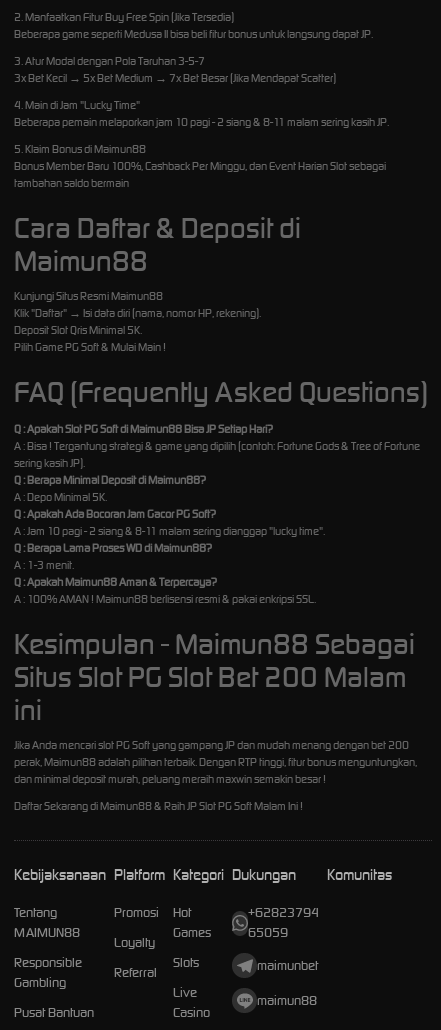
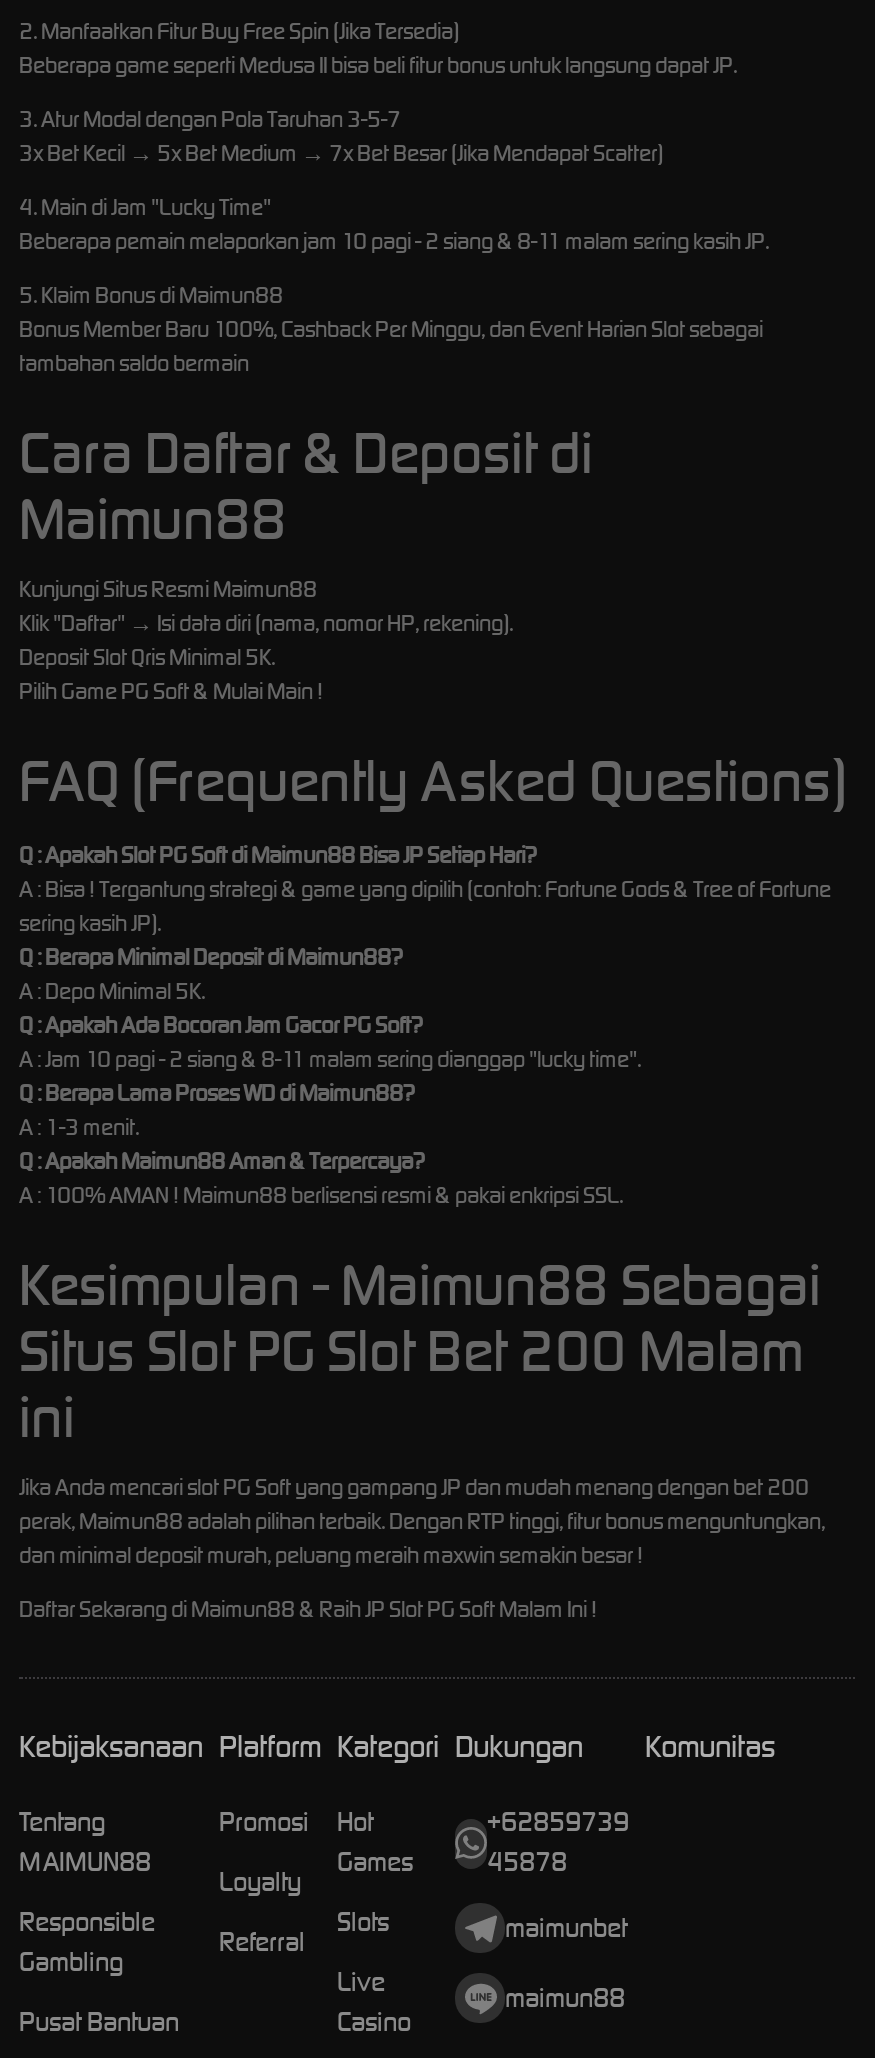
[248,904,319,921] +62823794 -> [487,1805,629,1839] +62859739
[248,924,288,941] 65059 -> [487,1845,567,1879] 45878

